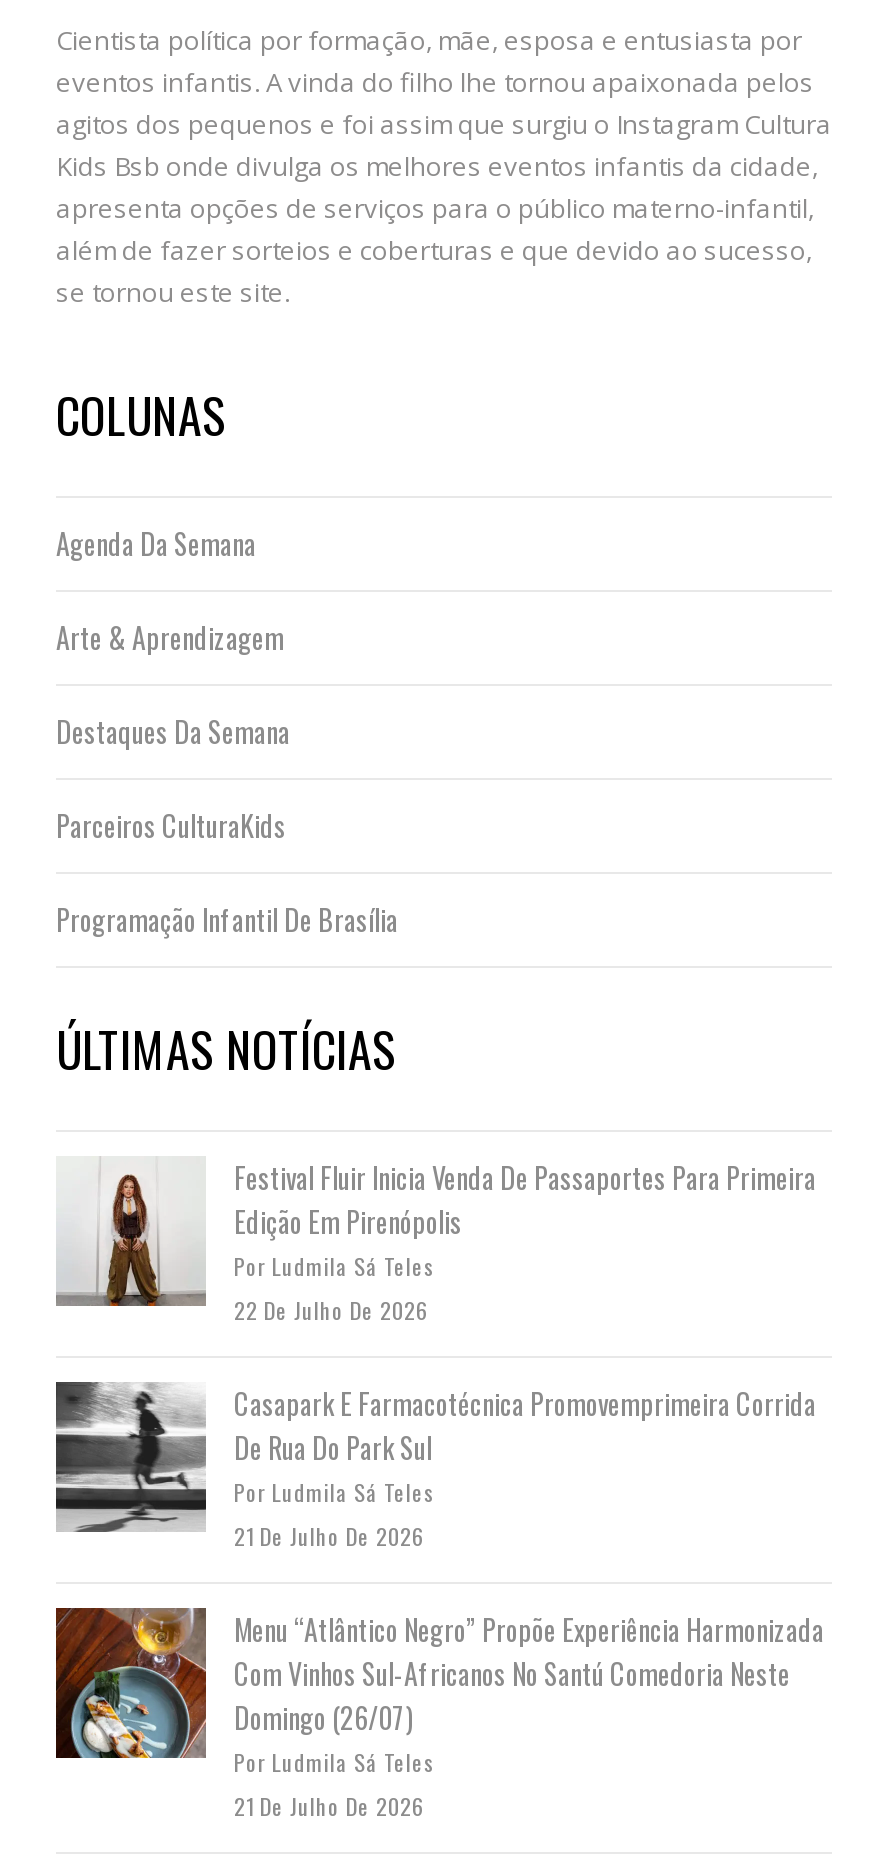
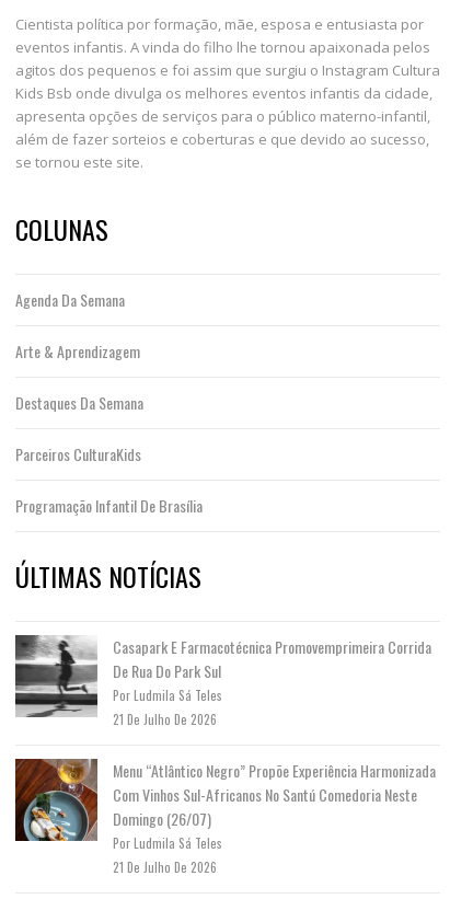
[56,1156,816,1326] [image] | Festival Fluir Inicia Venda De Passaportes Para Primeira | Edição Em Pirenópolis | Por Ludmila Sá Teles | 22 De Julho De 2026 -> none

